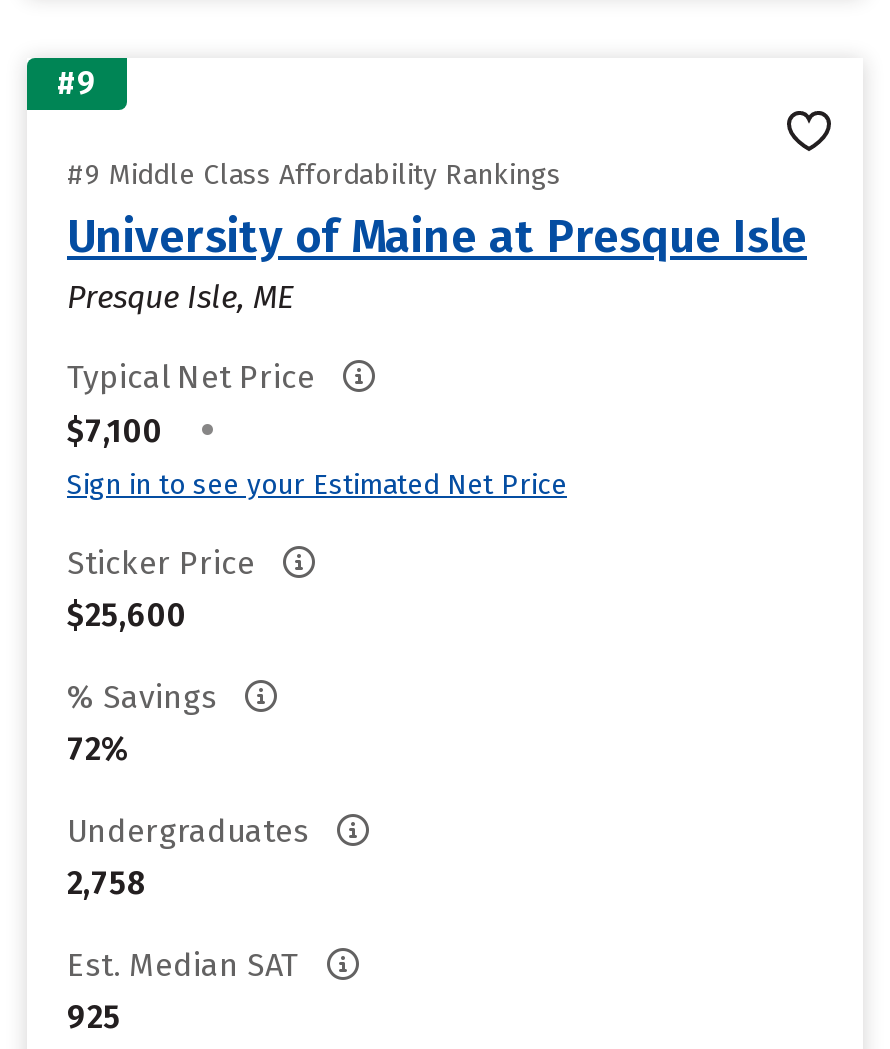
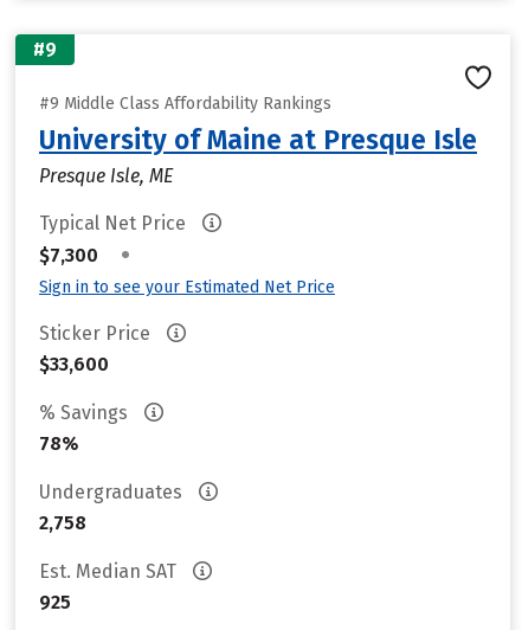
[67,412,171,450] $7,100 -> [39,244,103,266] $7,300
[67,596,187,634] $25,600 -> [39,353,109,375] $33,600
[67,730,129,768] 72% -> [39,432,78,455] 78%

